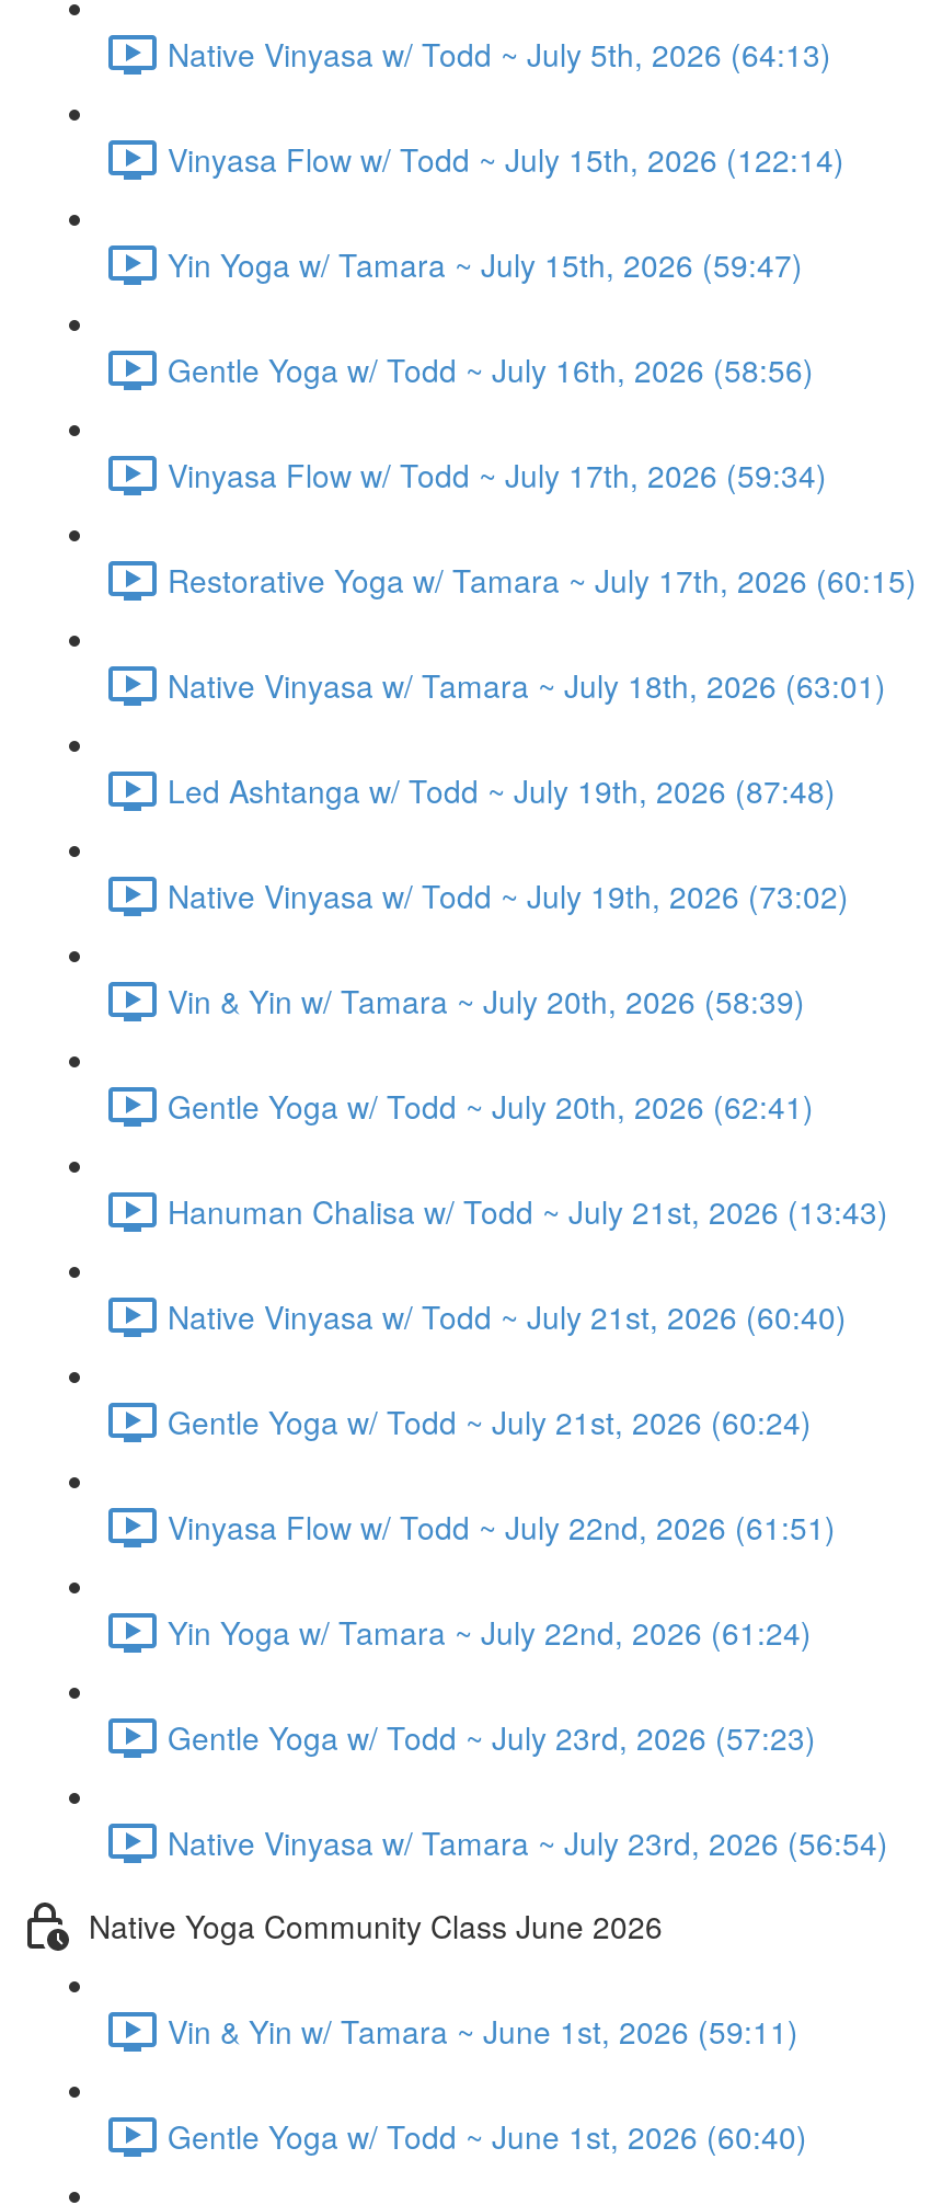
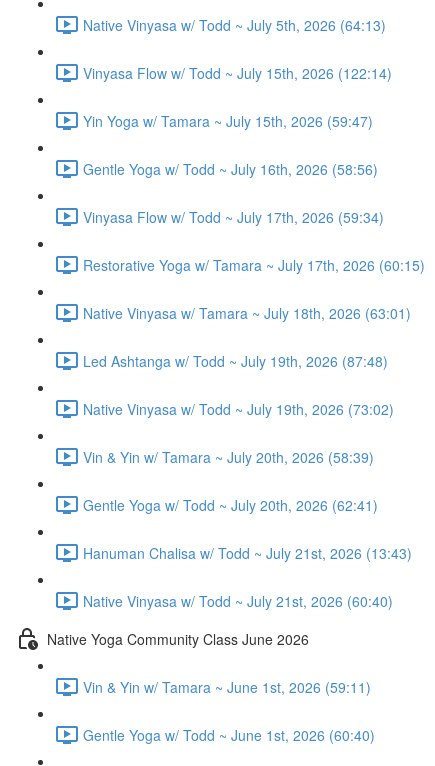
[168,1400,888,1865] Gentle Yoga w/ Todd ~ July 21st, 2026 (60:24) | Vinyasa Flow w/ Todd ~ July 22nd, 2026 (61:51) | Yin Yoga w/ Tamara ~ July 22nd, 2026 (61:24) | Gentle Yoga w/ Todd ~ July 23rd, 2026 (57:23) | Native Vinyasa w/ Tamara ~ July 23rd, 2026 (56:54) -> none

